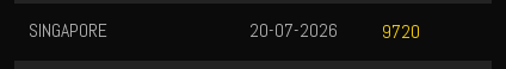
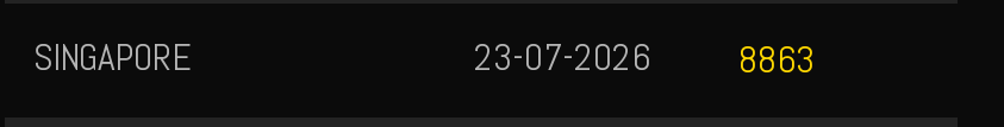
[249,20,338,43] 20-07-2026 -> [474,36,650,83] 23-07-2026
[382,20,420,44] 9720 -> [738,37,815,84] 8863

